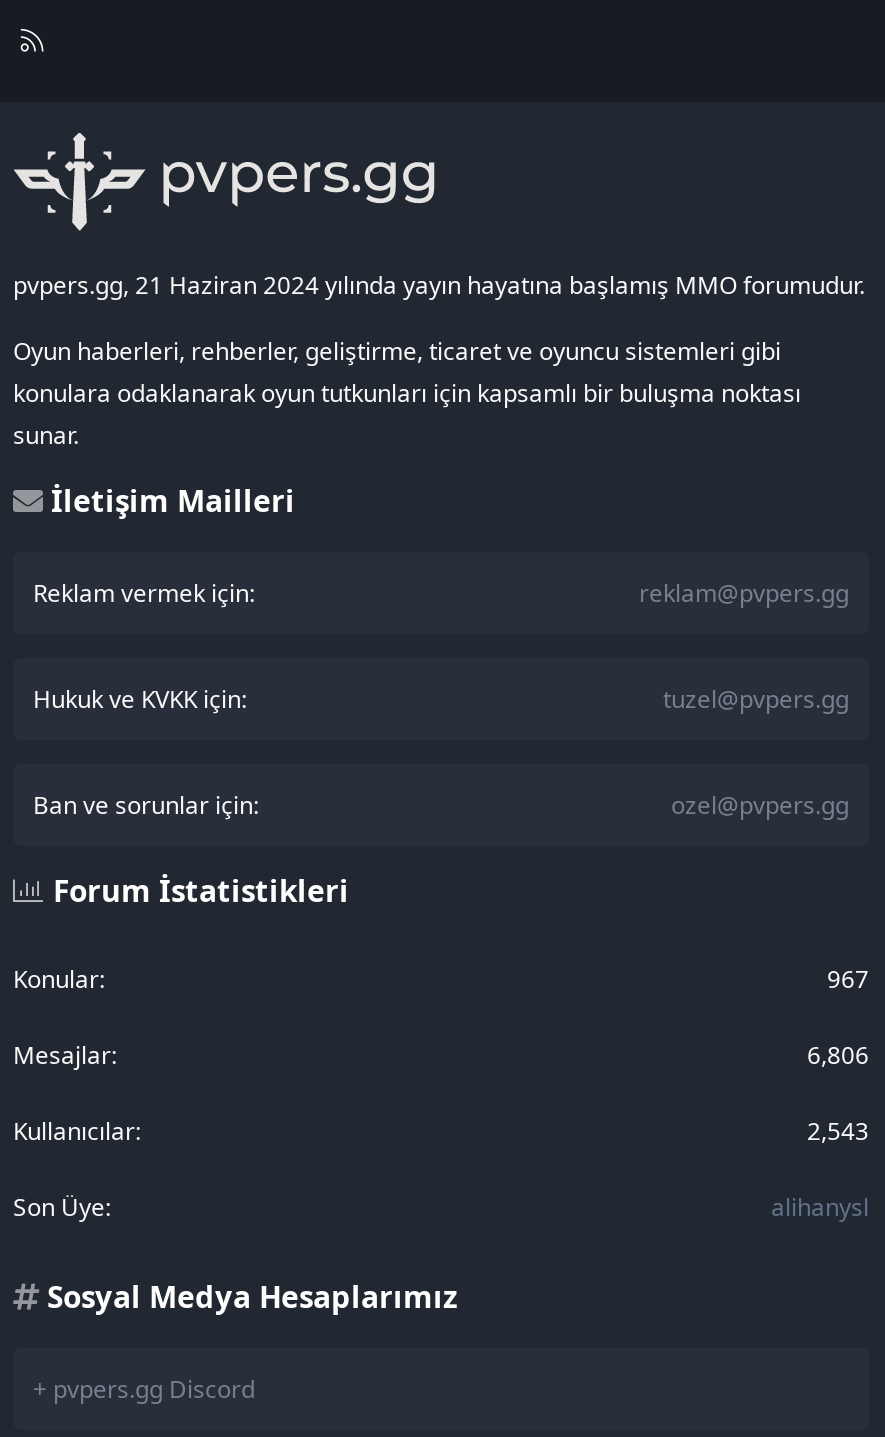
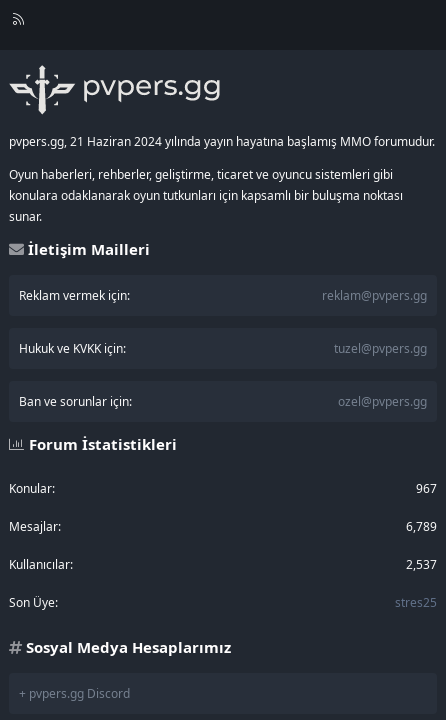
[807,1038,869,1072] 6,806 -> [406,518,437,535] 6,789
[807,1114,869,1148] 2,543 -> [406,556,437,573] 2,537
[771,1190,869,1224] alihanysl -> [395,594,437,611] stres25

